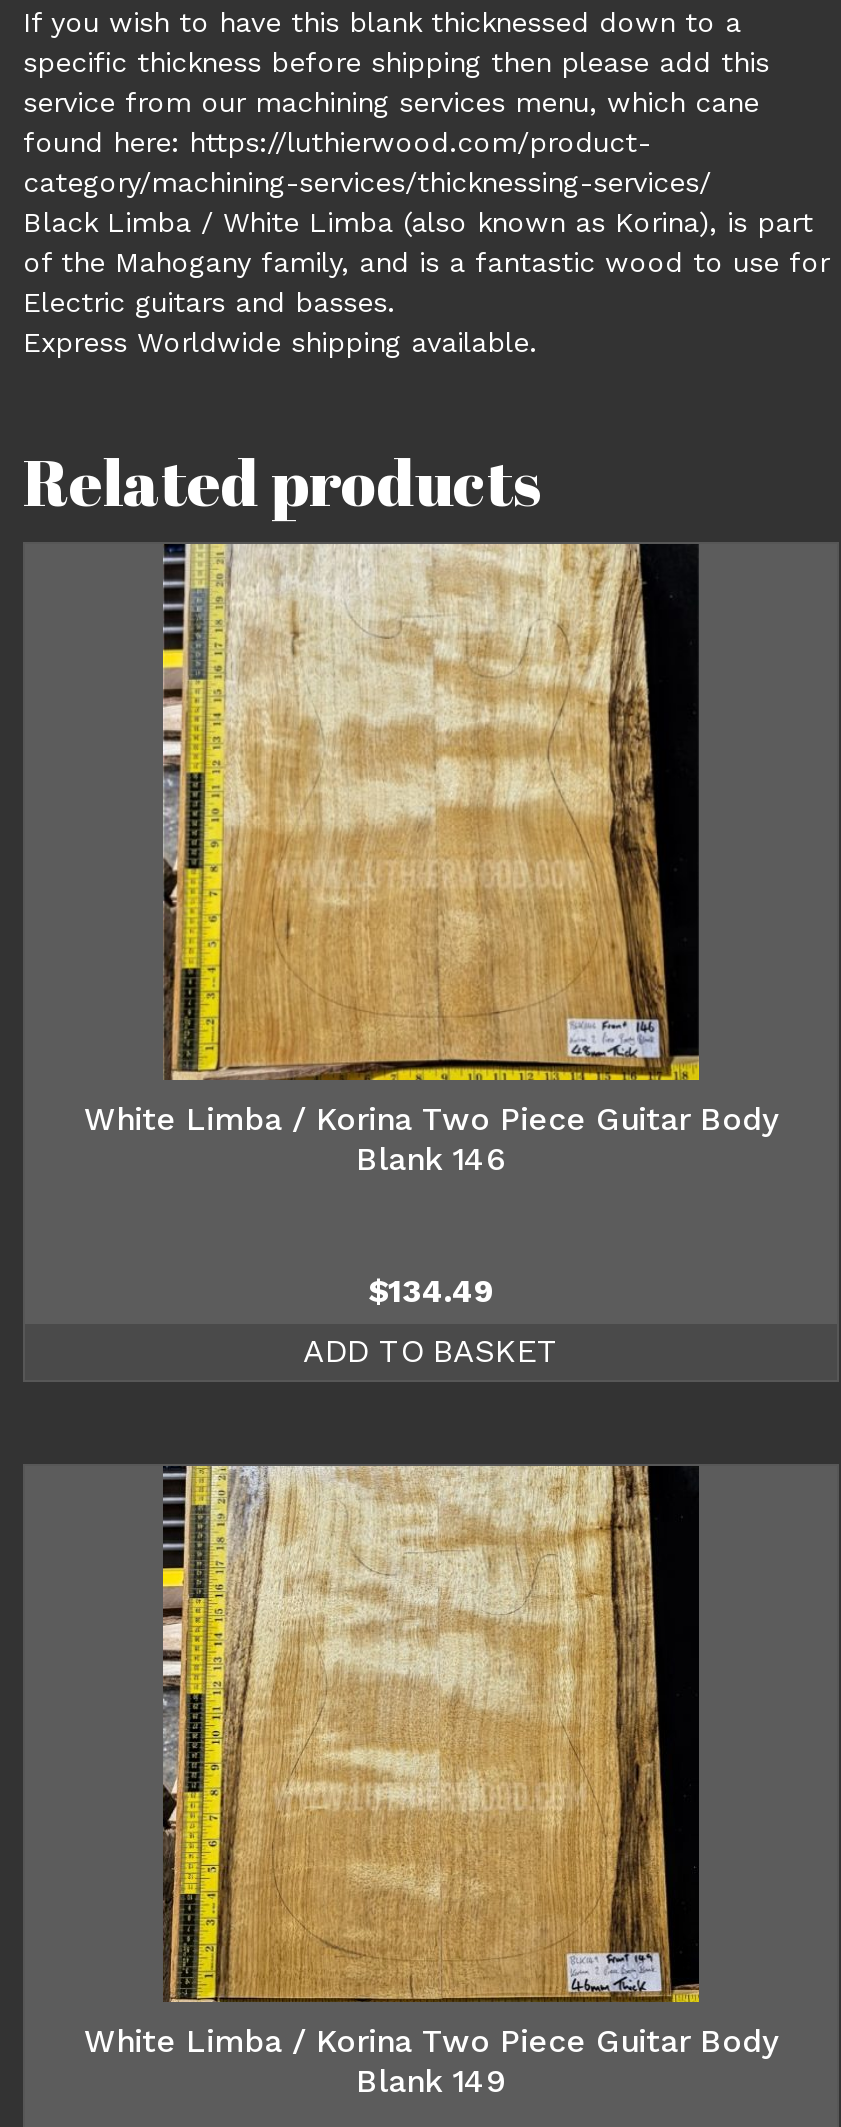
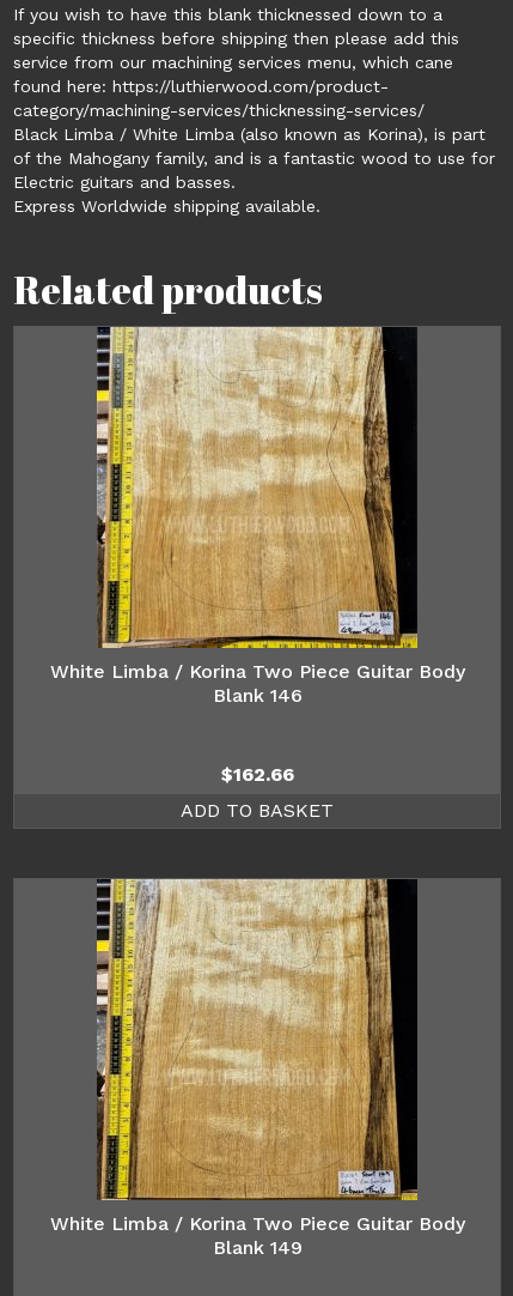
[368,1273,494,1311] $134.49 -> [221,762,294,785] $162.66

